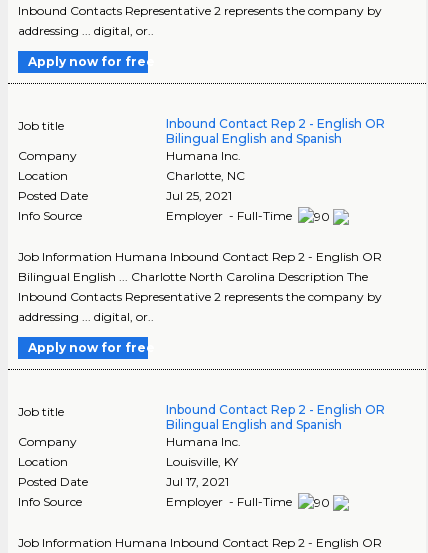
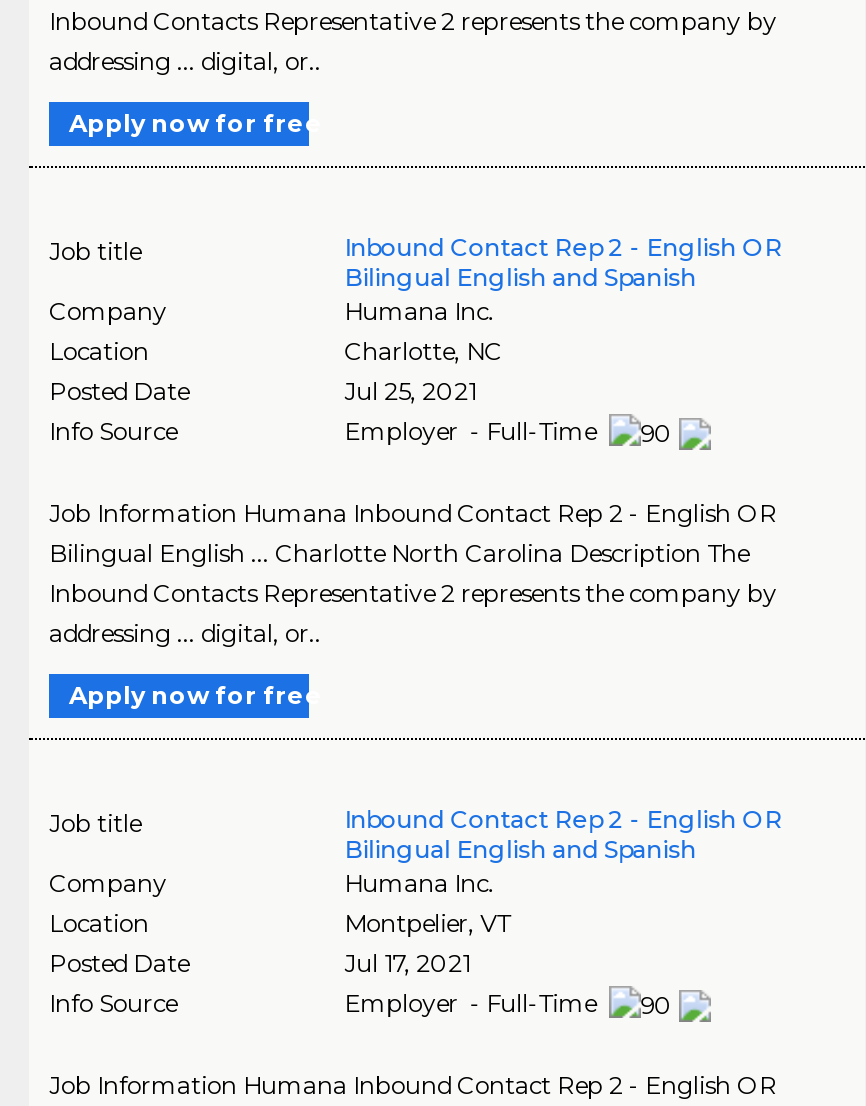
[166,454,238,469] Louisville, KY -> [344,908,510,938] Montpelier, VT

